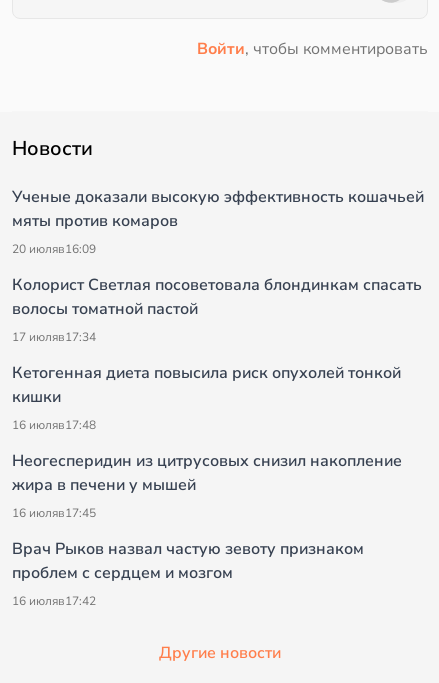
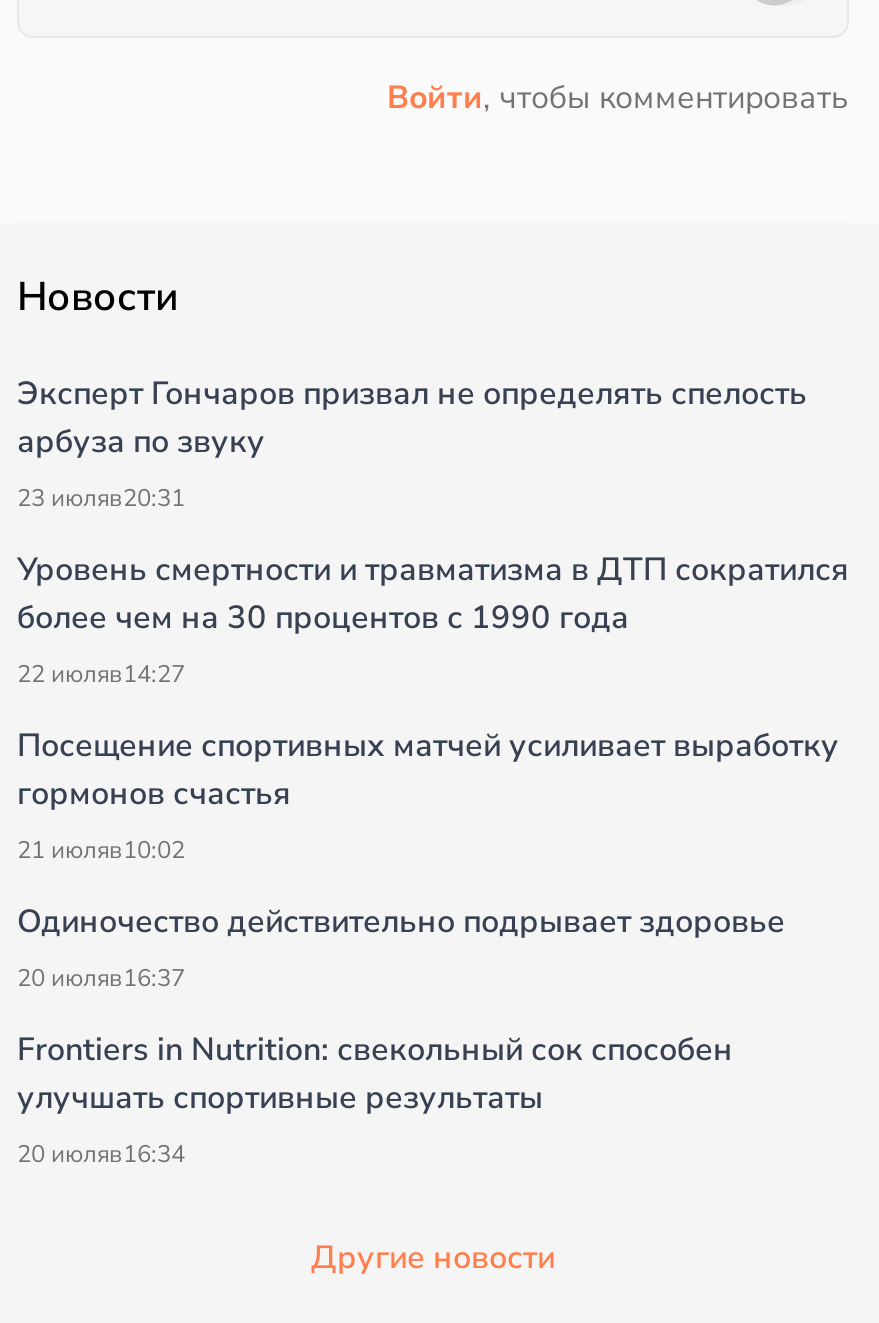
[12,186,424,257] Ученые доказали высокую эффективность кошачьей | мяты против комаров | 20 июляв16:09 -> [17,372,807,514] Эксперт Гончаров призвал не определять спелость | арбуза по звуку | 23 июляв20:31
[12,274,422,345] Колорист Светлая посоветовала блондинкам спасать | волосы томатной пастой | 17 июляв17:34 -> [17,548,849,690] Уровень смертности и травматизма в ДТП сократился | более чем на 30 процентов с 1990 года | 22 июляв14:27
[12,362,401,433] Кетогенная диета повысила риск опухолей тонкой | кишки | 16 июляв17:48 -> [17,724,839,866] Посещение спортивных матчей усиливает выработку | гормонов счастья | 21 июляв10:02
[12,450,402,521] Неогесперидин из цитрусовых снизил накопление | жира в печени у мышей | 16 июляв17:45 -> [17,900,785,994] Одиночество действительно подрывает здоровье | 20 июляв16:37
[12,538,364,609] Врач Рыков назвал частую зевоту признаком | проблем с сердцем и мозгом | 16 июляв17:42 -> [17,1028,733,1170] Frontiers in Nutrition: свекольный сок способен | улучшать спортивные результаты | 20 июляв16:34

